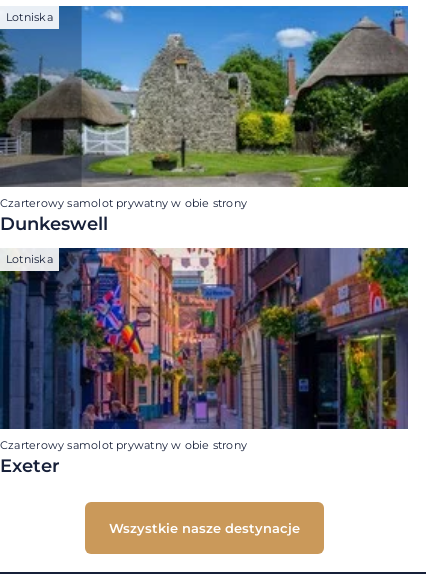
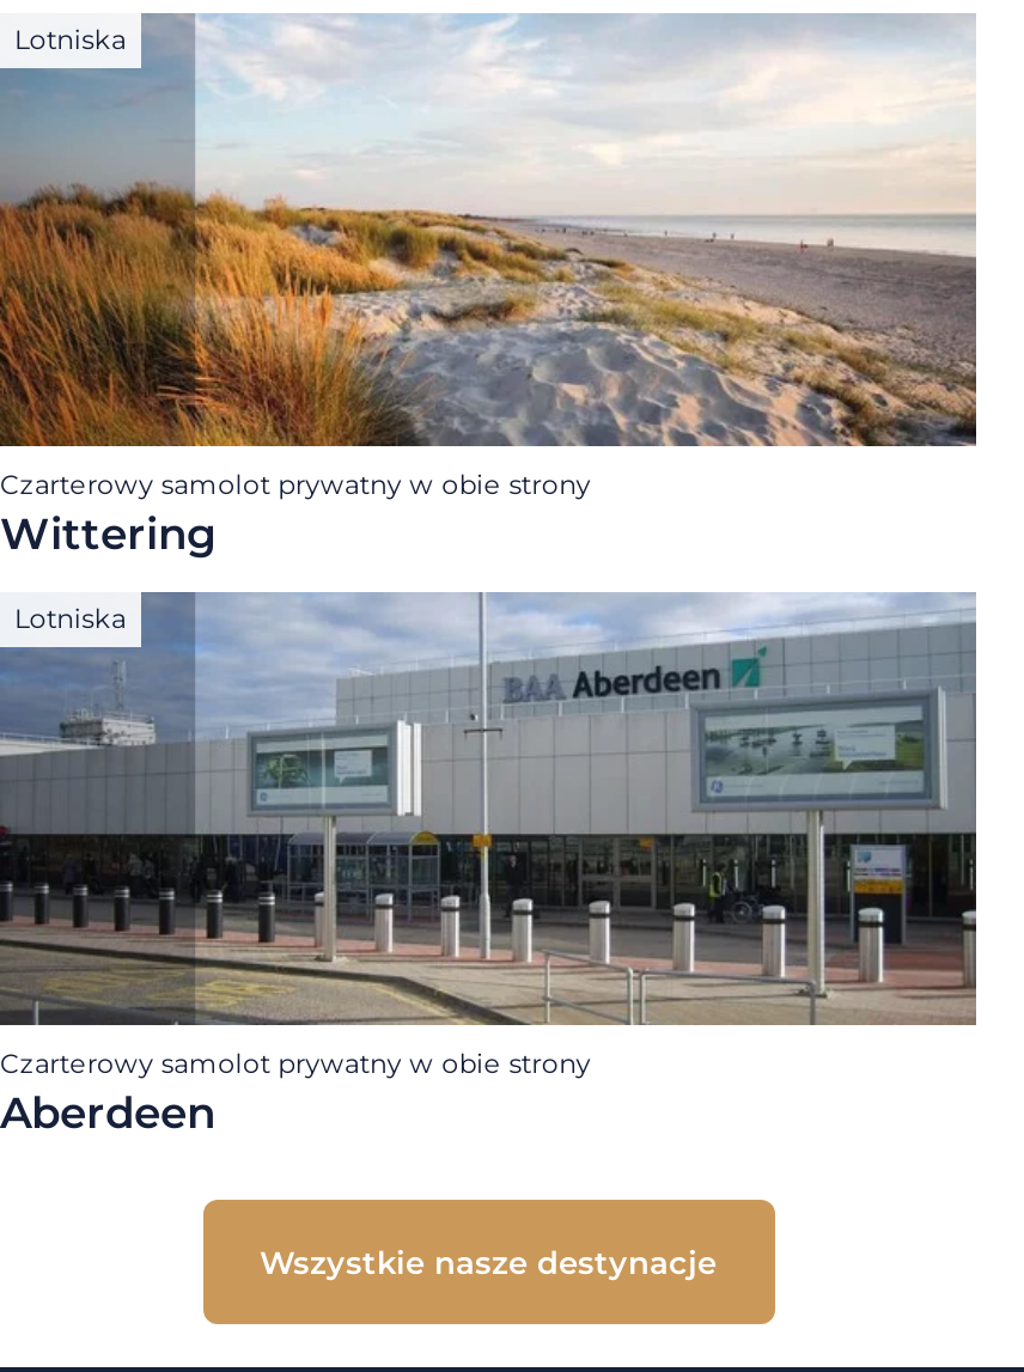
[0,5,409,235] [image] | Dunkeswell -> [0,13,979,561] [image] | Wittering
[0,247,409,477] [image] | Exeter -> [0,590,979,1141] [image] | Aberdeen

